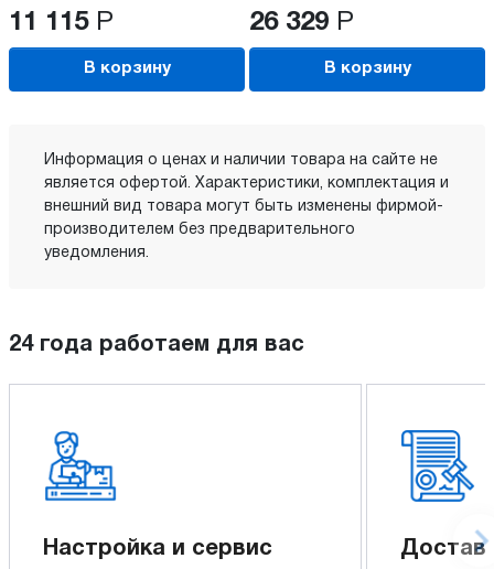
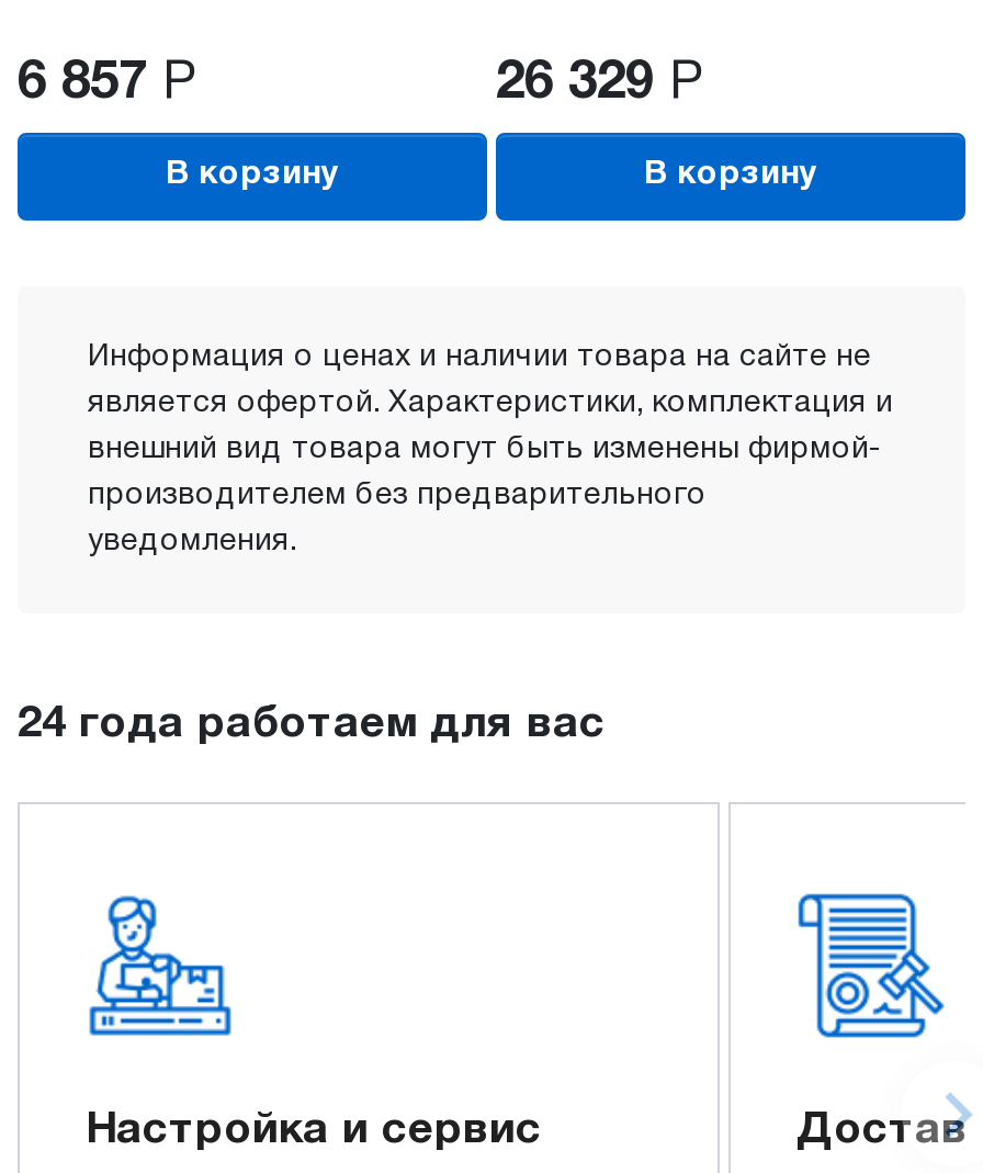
[9,11,114,35] 11 115 Р -> [18,60,197,108] 6 857 Р

